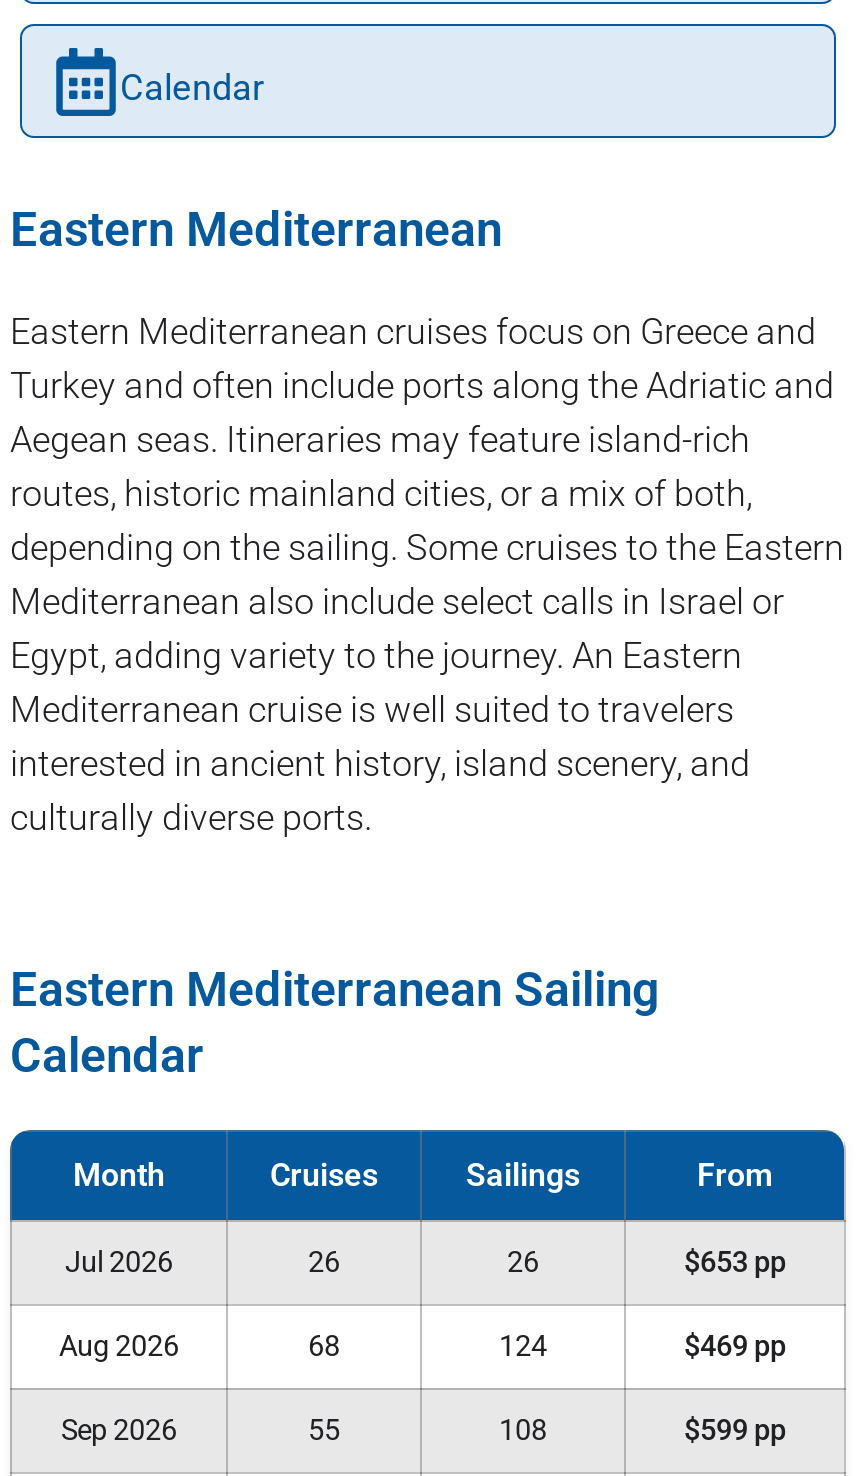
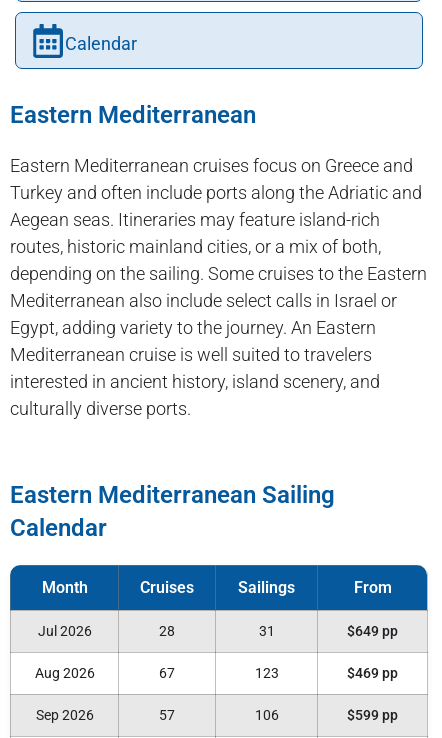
[308,1247,340,1281] 26 -> [159,623,175,640] 28
[507,1247,539,1281] 26 -> [258,623,274,640] 31
[684,1247,786,1281] $653 pp -> [347,623,398,640] $649 pp
[308,1331,340,1365] 68 -> [159,665,175,682] 67
[499,1331,547,1365] 124 -> [254,665,278,682] 123
[308,1415,340,1449] 55 -> [159,707,175,724] 57
[499,1415,547,1449] 108 -> [254,707,278,724] 106

